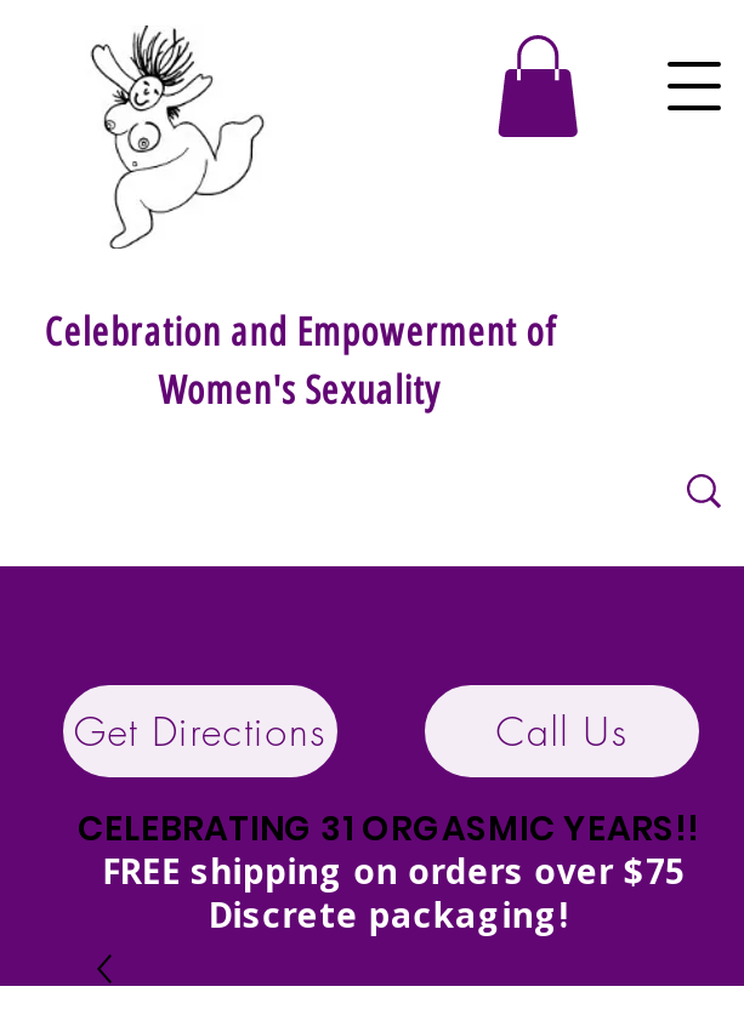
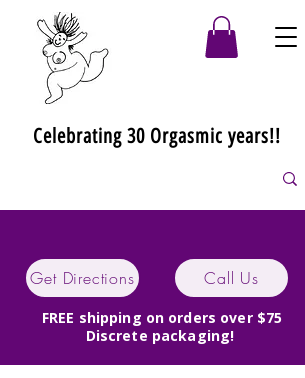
[12,309,557,413] Celebration and Empowerment of | Women's Sexuality -> [5,124,281,148] Celebrating 30 Orgasmic years!!
[78,804,699,852] CELEBRATING 31 ORGASMIC YEARS!! -> none

